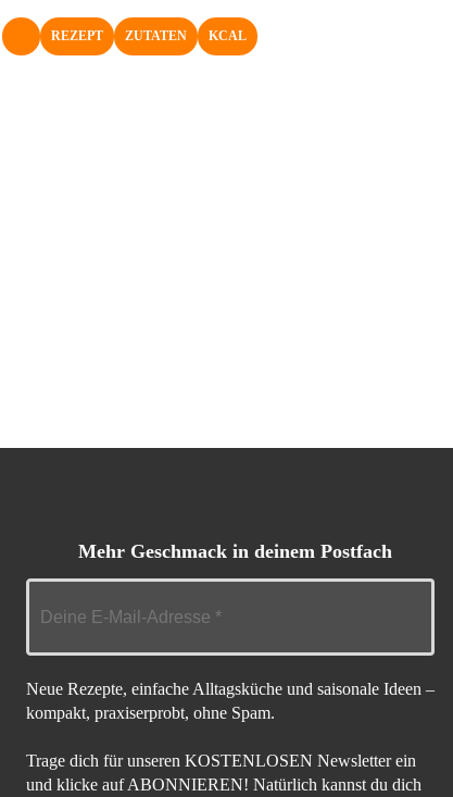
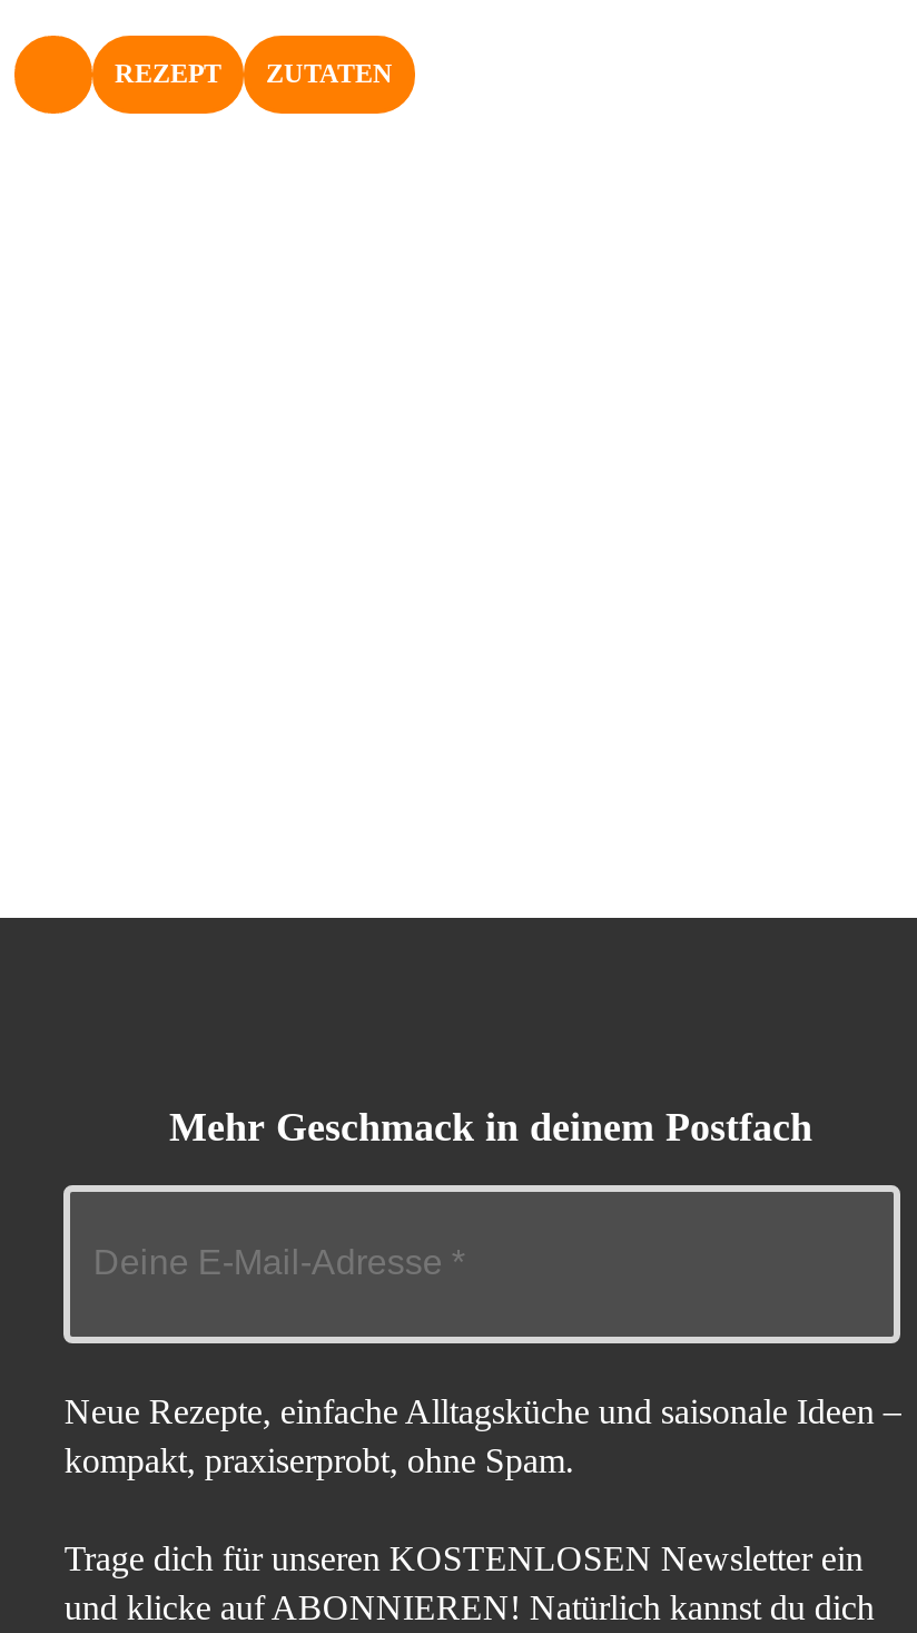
[209,28,247,43] KCAL -> none

